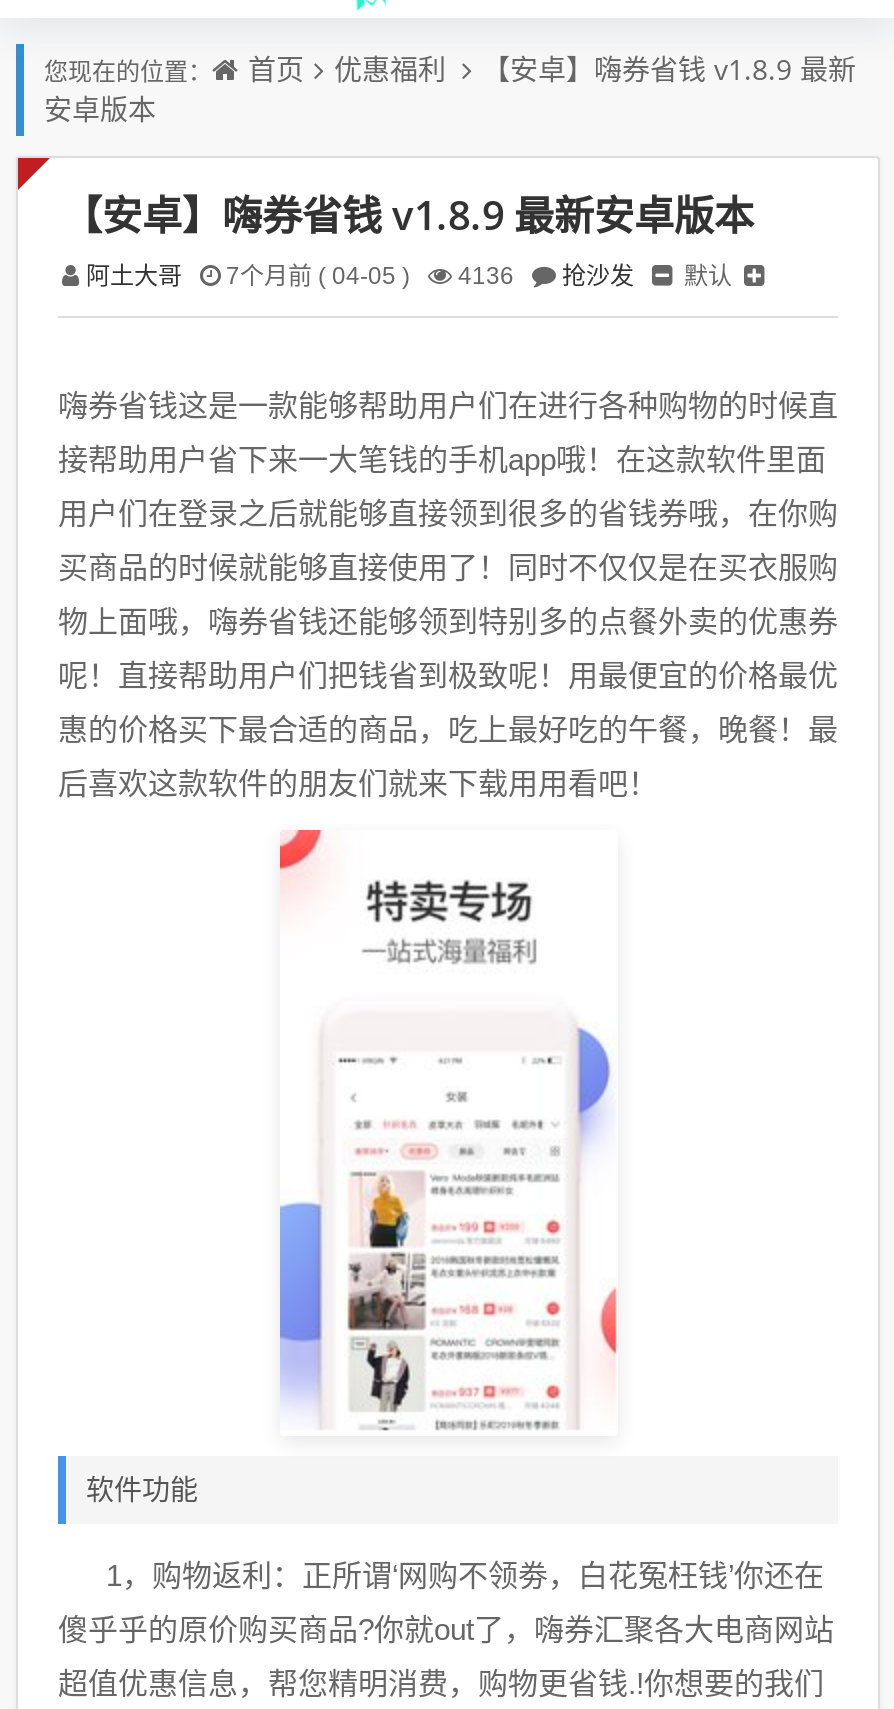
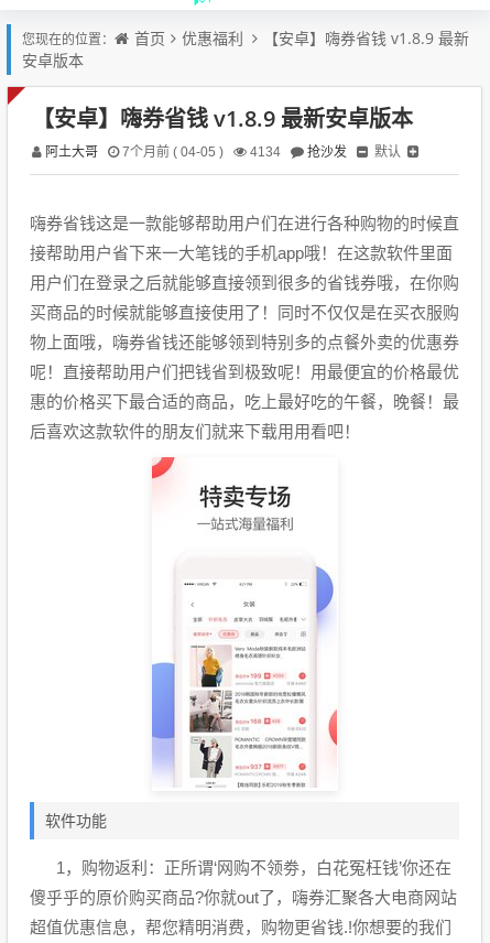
[86,258,732,292] 阿土大哥 7个月前 ( 04-05 ) 4136 抢沙发 默认 -> [45,142,401,161] 阿土大哥 7个月前 ( 04-05 ) 4134 抢沙发 默认

